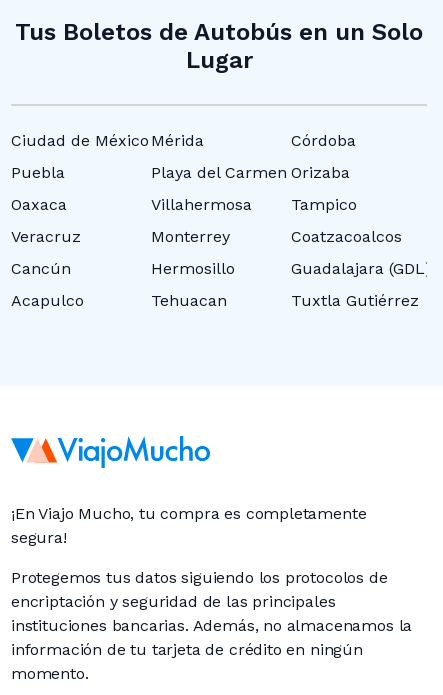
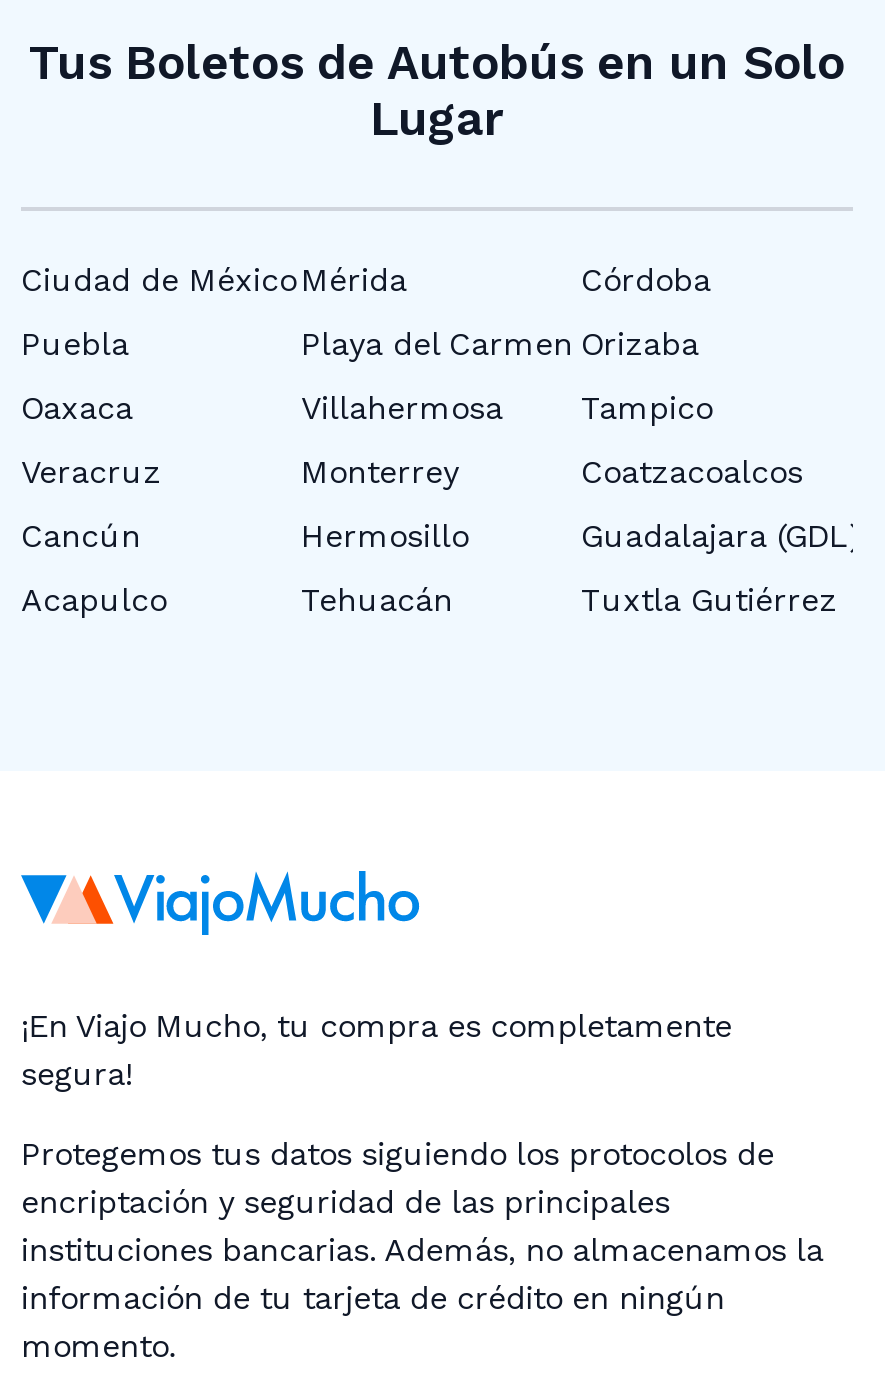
[151,291,227,310] Tehuacan -> [301,581,453,619] Tehuacán

